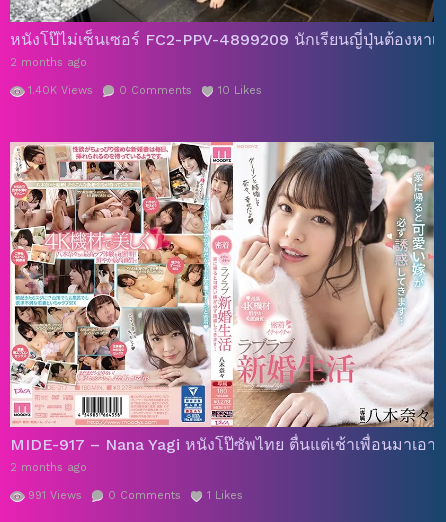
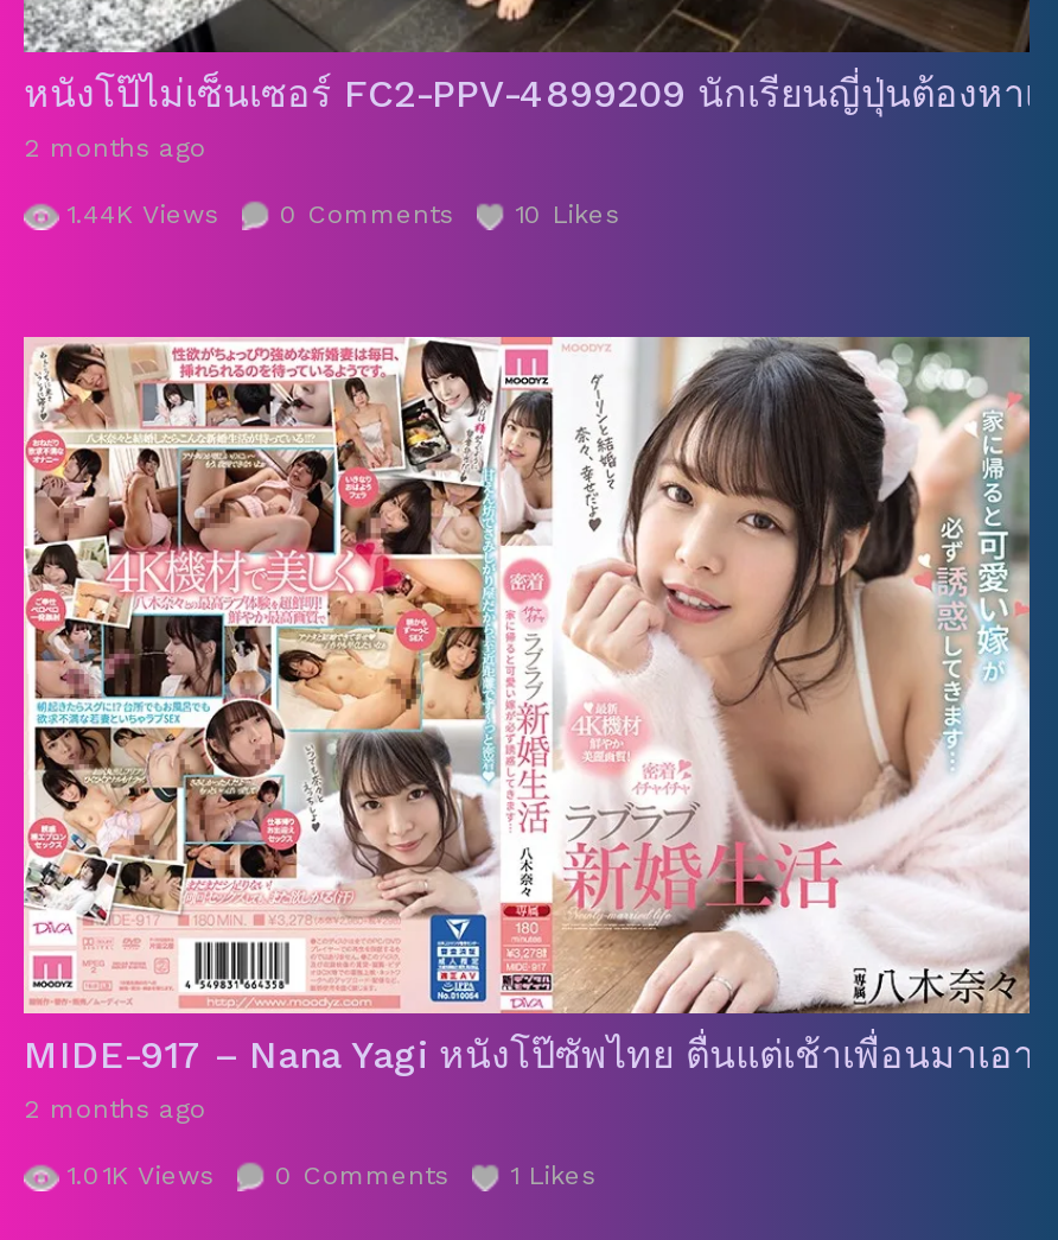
[28,84,262,97] 1.40K Views 0 Comments 10 Likes -> [66,198,619,229] 1.44K Views 0 Comments 10 Likes
[28,489,243,502] 991 Views 0 Comments 1 Likes -> [66,1160,595,1191] 1.01K Views 0 Comments 1 Likes

